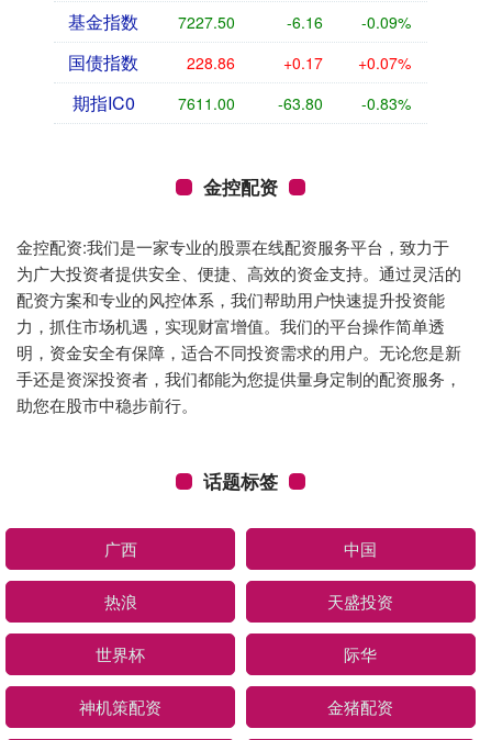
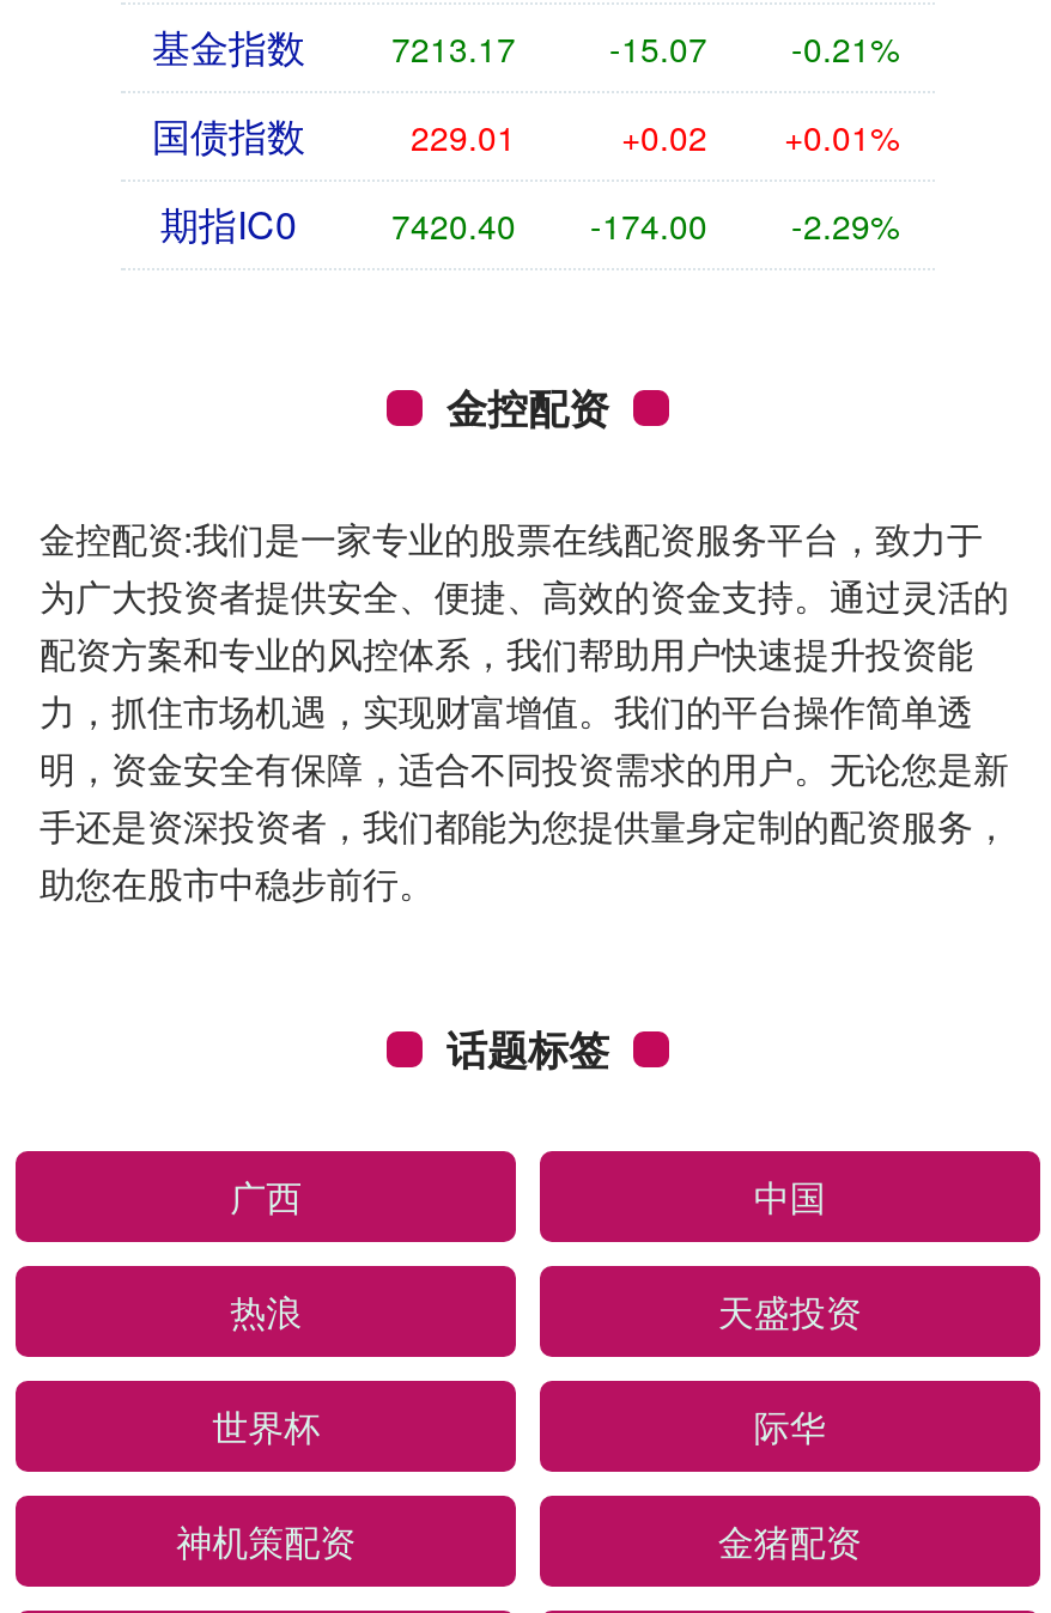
[178,11,235,33] 7227.50 -> [391,25,516,73] 7213.17
[287,11,323,33] -6.16 -> [609,25,707,73] -15.07
[361,11,411,33] -0.09% -> [791,25,899,73] -0.21%
[187,52,235,74] 228.86 -> [411,113,516,161] 229.01
[283,52,323,74] +0.17 -> [621,113,707,161] +0.02
[358,52,411,74] +0.07% -> [784,113,899,161] +0.01%
[178,93,235,115] 7611.00 -> [391,202,516,250] 7420.40
[278,93,323,115] -63.80 -> [590,202,707,250] -174.00
[361,93,411,115] -0.83% -> [791,202,899,250] -2.29%

